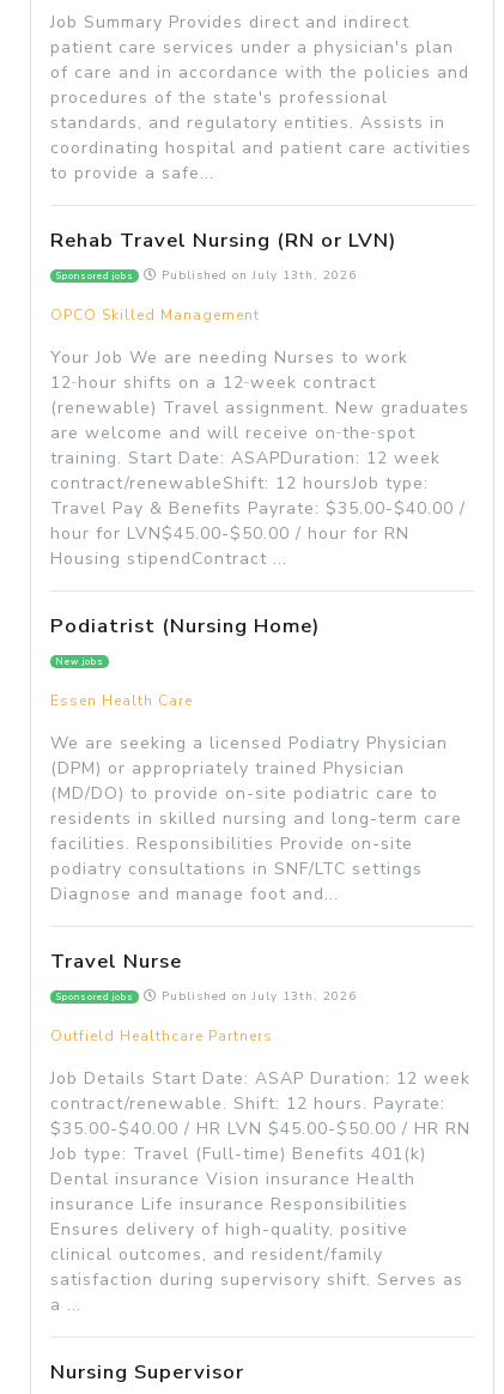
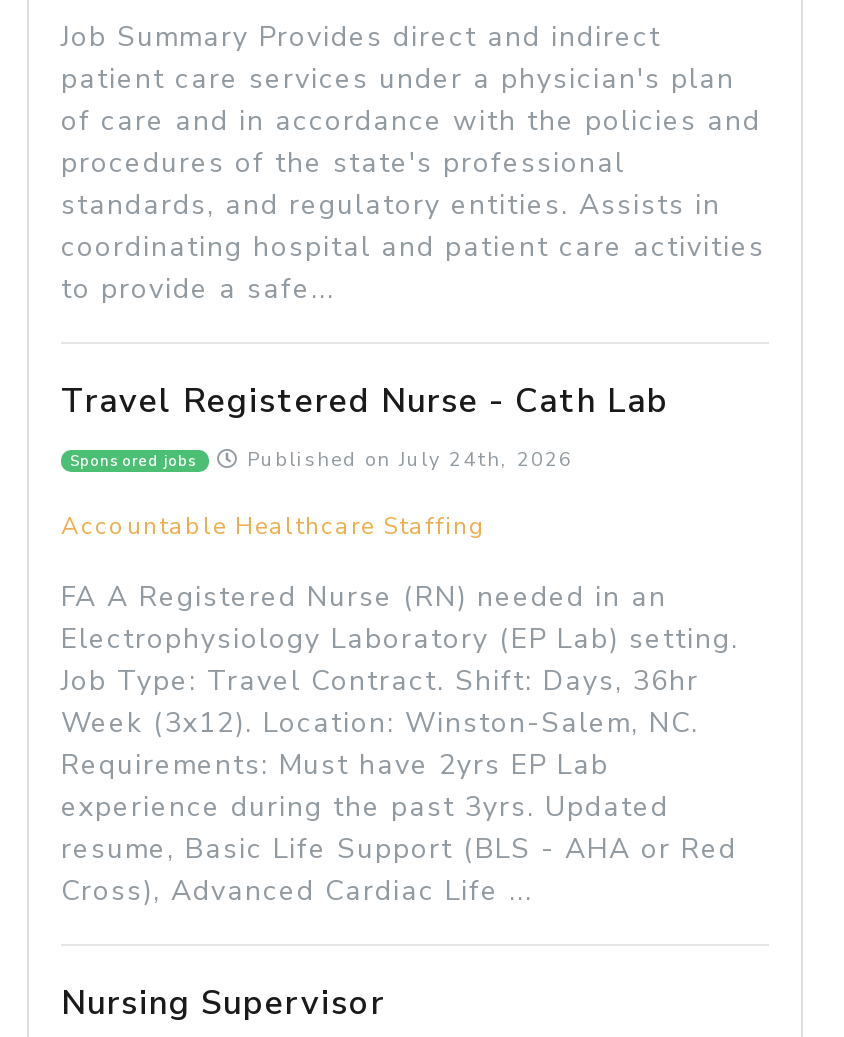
[50,226,396,254] Rehab Travel Nursing (RN or LVN) -> [61,378,669,424] Travel Registered Nurse - Cath Lab
[50,267,470,1316] Published on July 13th, 2026 | OPCO Skilled Management | Your Job We are needing Nurses to work | 12‑hour shifts on a 12‑week contract | (renewable) Travel assignment. New graduates | are welcome and will receive on‑the‑spot | training. Start Date: ASAPDuration: 12 week | contract/renewableShift: 12 hoursJob type: | Travel Pay & Benefits Payrate: $35.00-$40.00 / | hour for LVN$45.00-$50.00 / hour for RN | Housing stipendContract ... | Podiatrist (Nursing Home) | New jobs | Essen Health Care | We are seeking a licensed Podiatry Physician | (DPM) or appropriately trained Physician | (MD/DO) to provide on-site podiatric care to | residents in skilled nursing and long-term care | facilities. Responsibilities Provide on-site | podiatry consultations in SNF/LTC settings | Diagnose and manage foot and... | Travel Nurse | Sponsored jobs | Published on July 13th, 2026 | Outfield Healthcare Partners | Job Details Start Date: ASAP Duration: 12 week | contract/renewable. Shift: 12 hours. Payrate: | $35.00-$40.00 / HR LVN $45.00-$50.00 / HR RN | Job type: Travel (Full-time) Benefits 401(k) | Dental insurance Vision insurance Health | insurance Life insurance Responsibilities | Ensures delivery of high-quality, positive | clinical outcomes, and resident/family | satisfaction during supervisory shift. Serves as | a ... -> [61,446,739,910] Published on July 24th, 2026 | Accountable Healthcare Staffing | FA A Registered Nurse (RN) needed in an | Electrophysiology Laboratory (EP Lab) setting. | Job Type: Travel Contract. Shift: Days, 36hr | Week (3x12). Location: Winston-Salem, NC. | Requirements: Must have 2yrs EP Lab | experience during the past 3yrs. Updated | resume, Basic Life Support (BLS - AHA or Red | Cross), Advanced Cardiac Life ...

